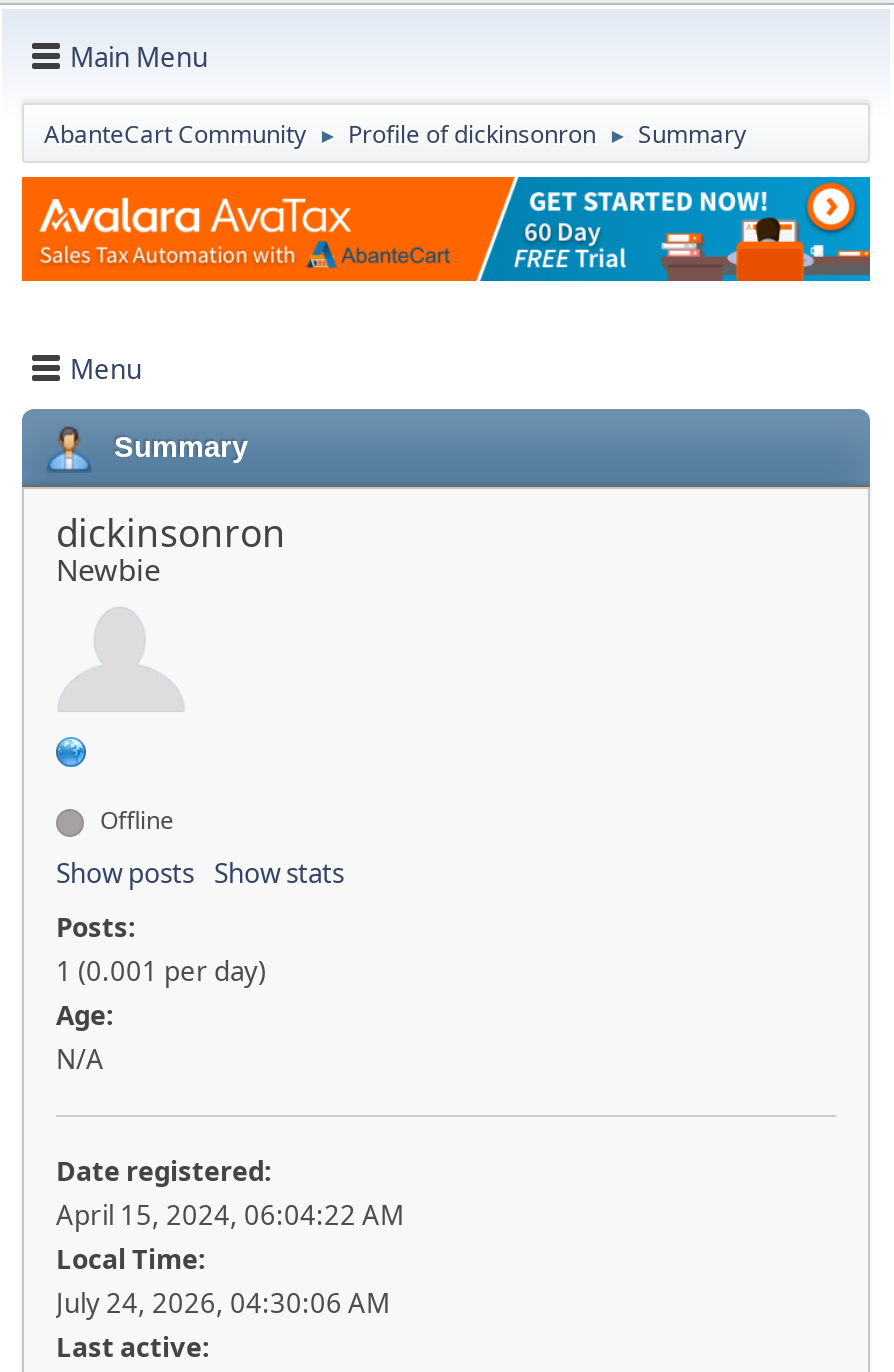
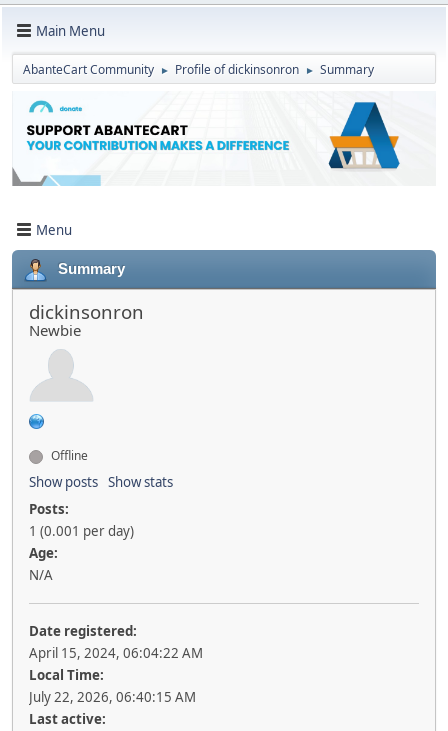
[20,175,872,283] [image] -> [11,99,436,187] [image]
[56,1286,390,1322] July 24, 2026, 04:30:06 AM -> [29,688,196,706] July 22, 2026, 06:40:15 AM

